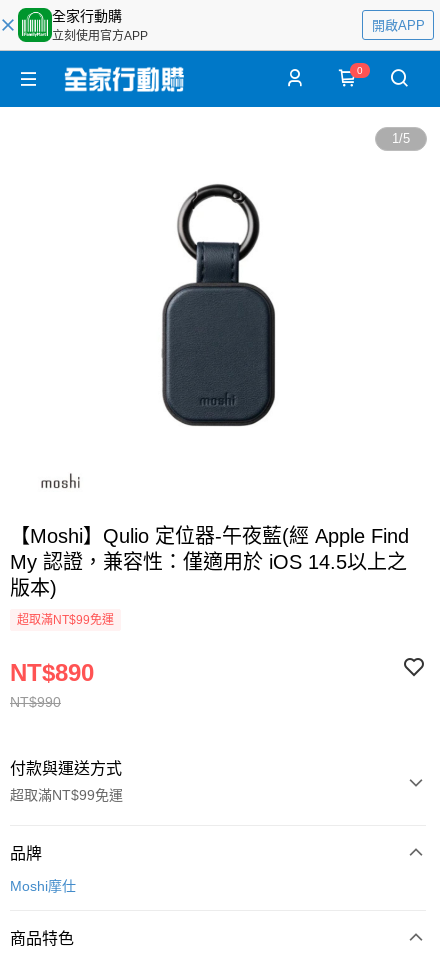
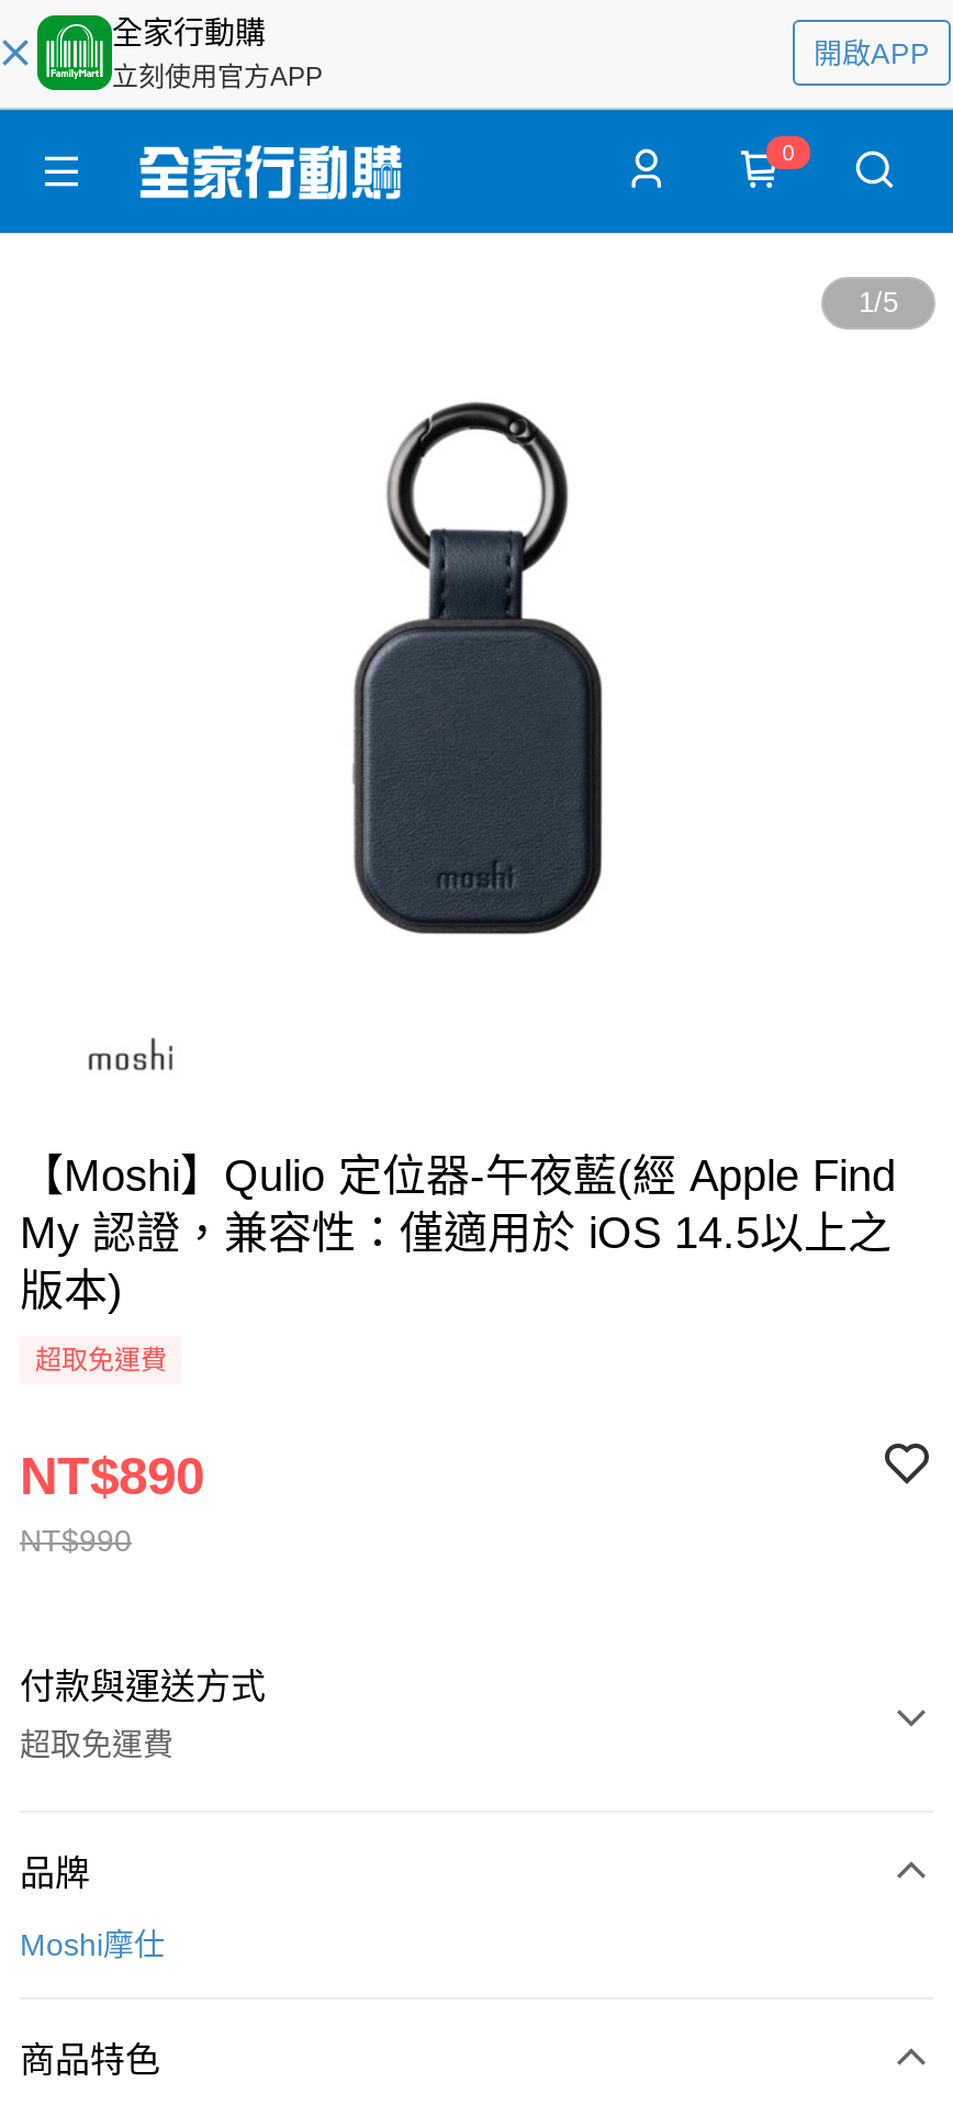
[17,613,114,627] 超取滿NT$99免運 -> [35,1345,167,1376] 超取免運費
[10,787,123,803] 超取滿NT$99免運 -> [20,1727,173,1762] 超取免運費

